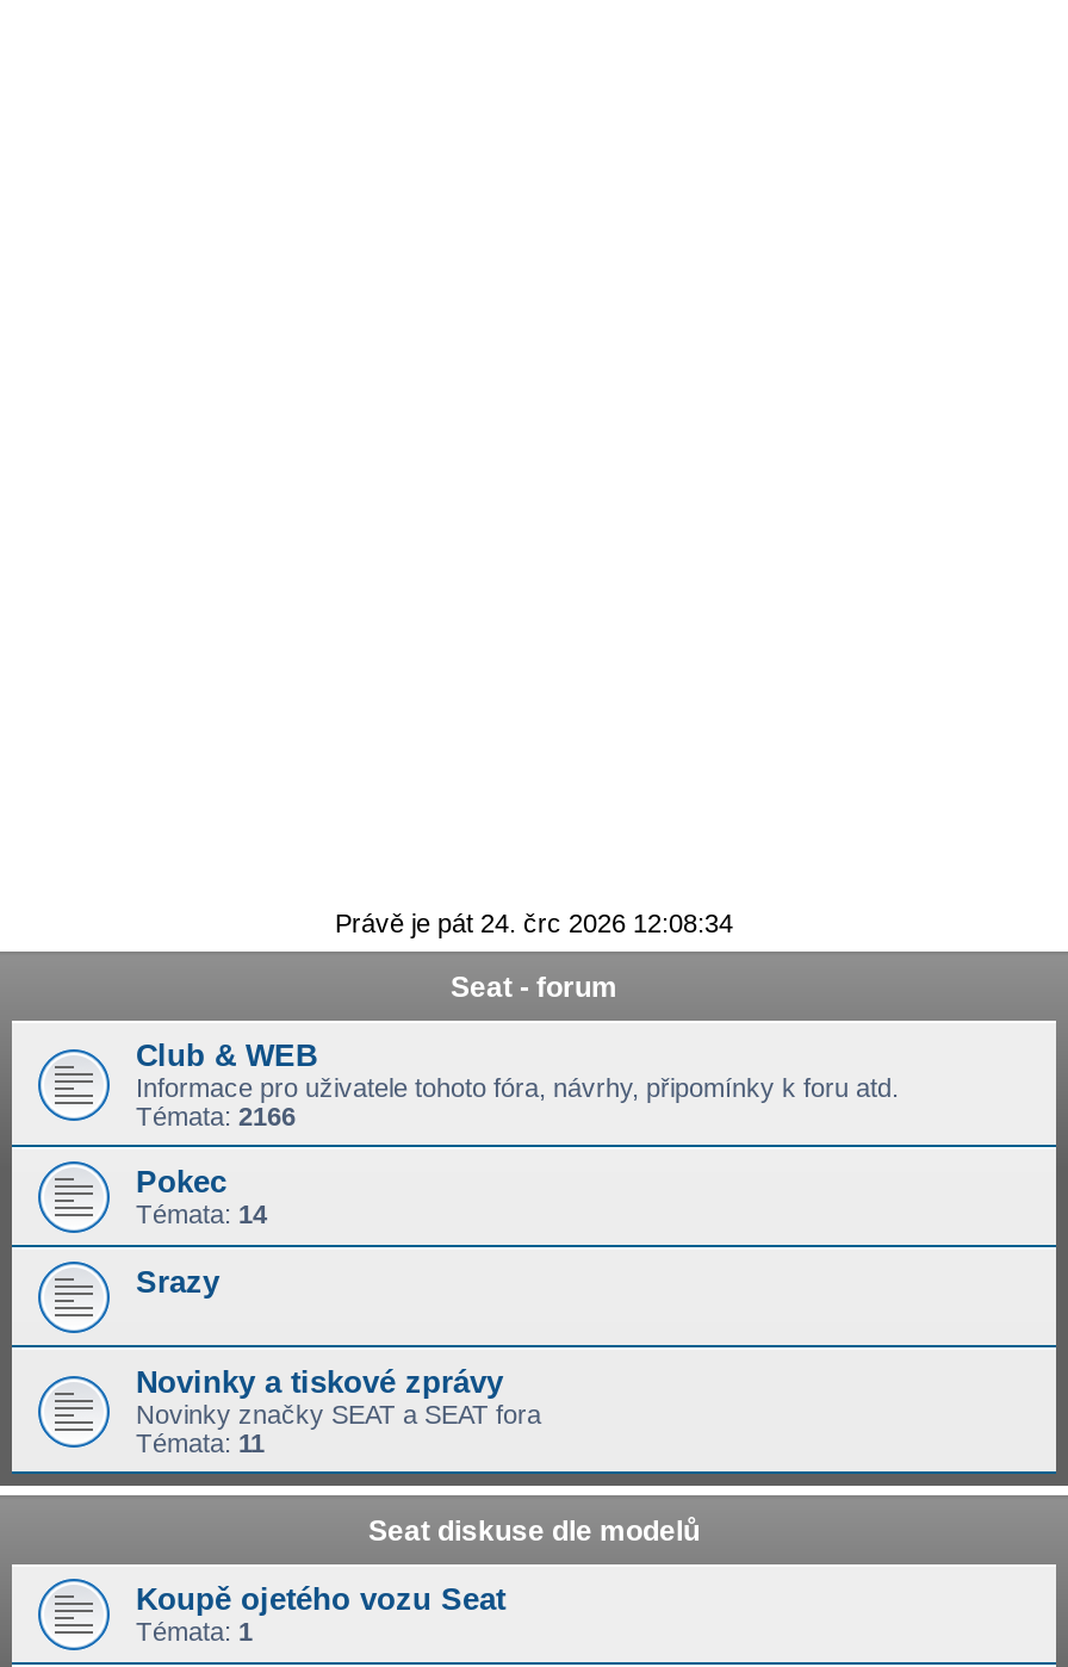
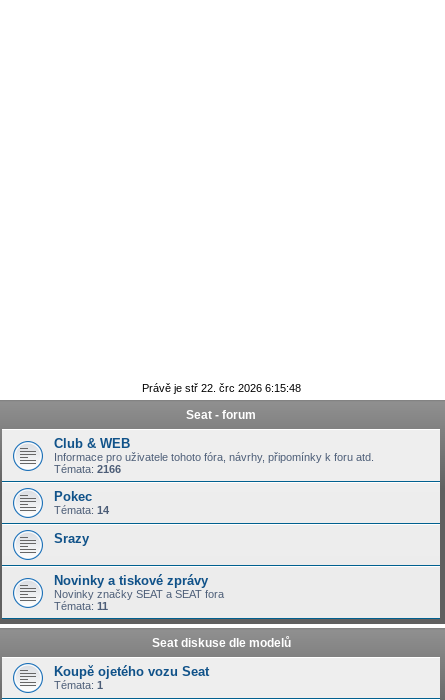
[335,909,733,937] Právě je pát 24. črc 2026 12:08:34 -> [141,382,300,394] Právě je stř 22. črc 2026 6:15:48

